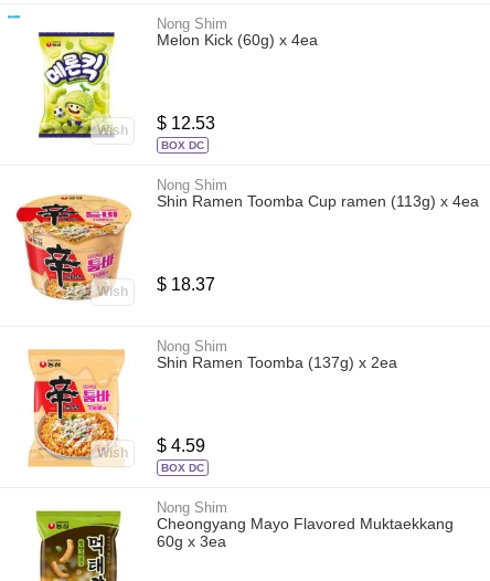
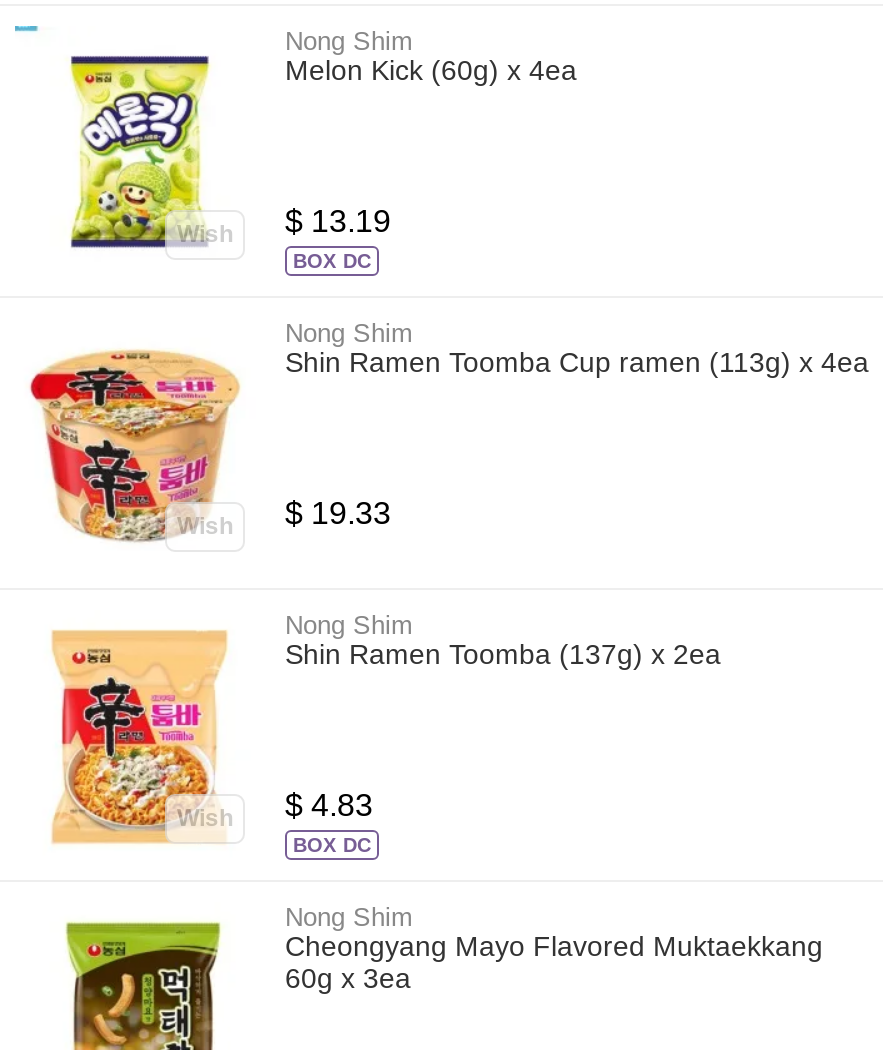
[97,114,215,138] Wish $ 12.53 -> [177,204,391,248] Wish $ 13.19
[97,275,215,299] Wish $ 18.37 -> [177,496,391,540] Wish $ 19.33
[97,436,205,461] Wish $ 4.59 -> [177,788,373,832] Wish $ 4.83

